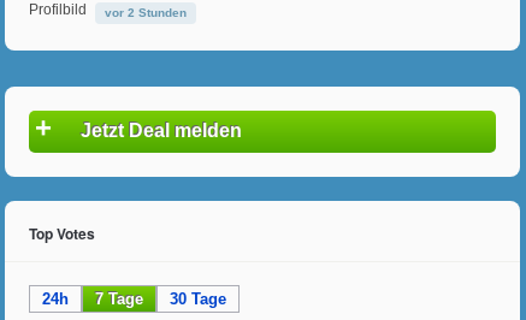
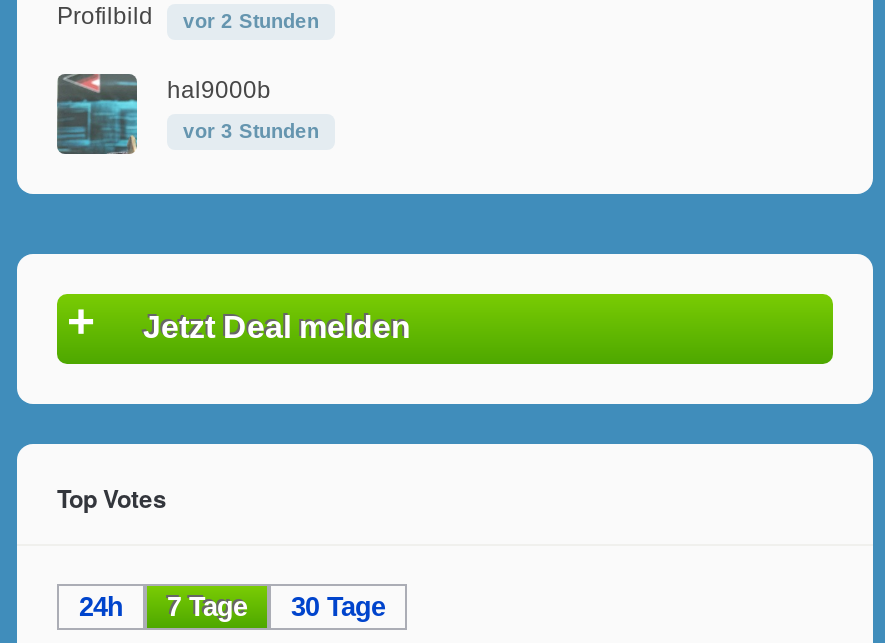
none -> [55,72,319,156] [image] | hal9000b | vor 3 Stunden

